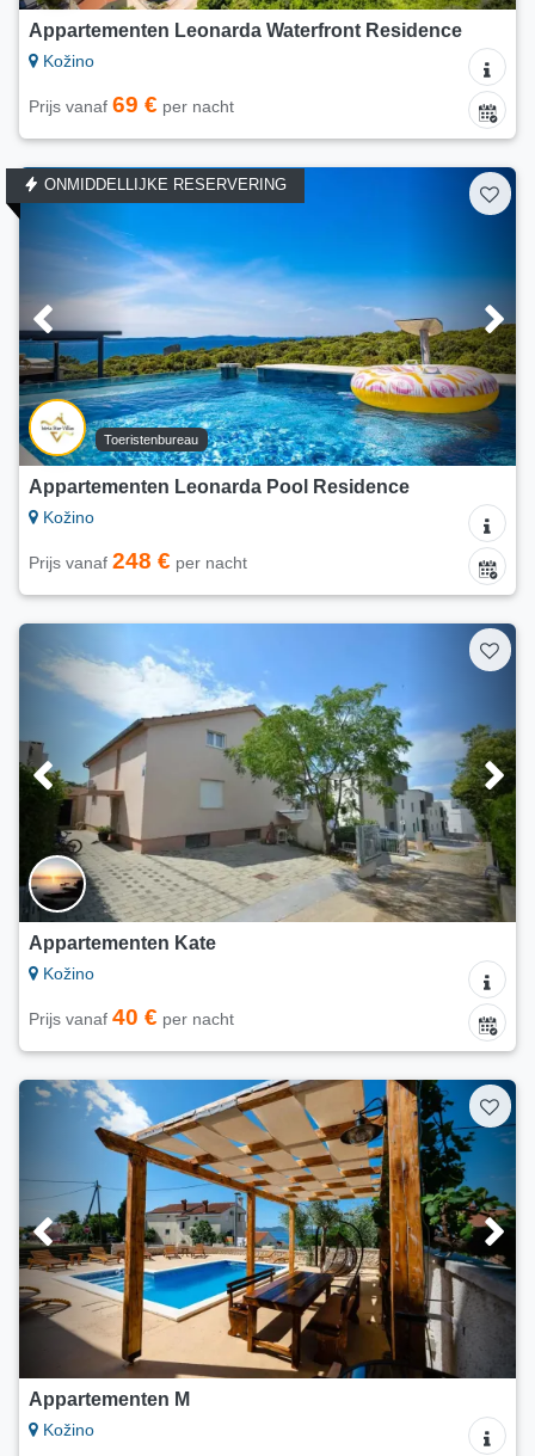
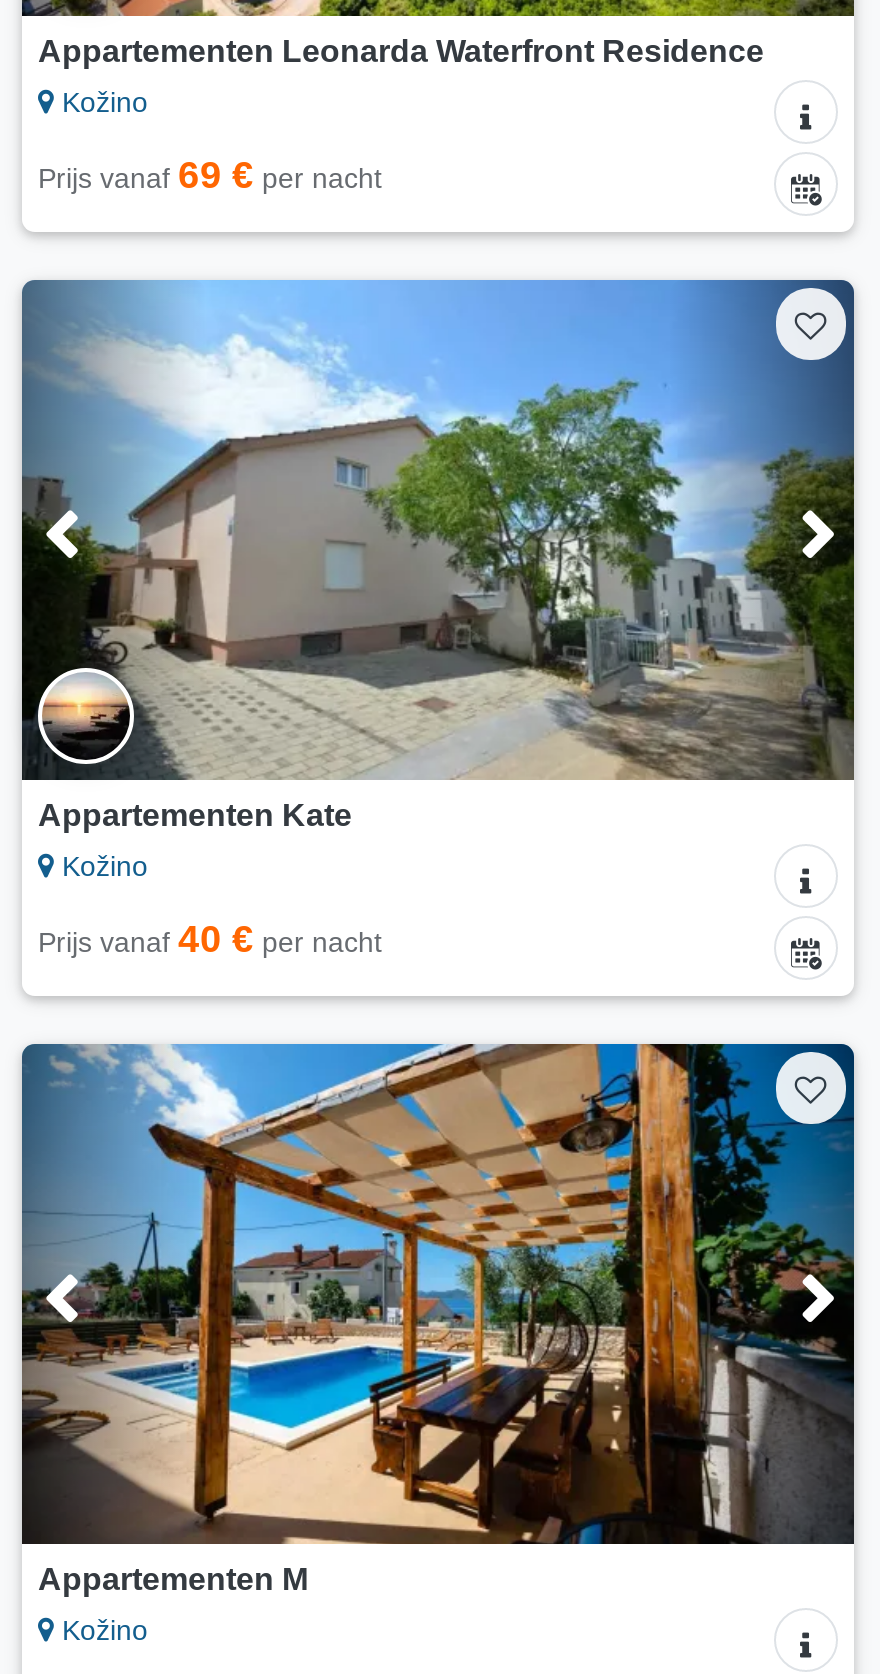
[5,167,516,467] [image] | ONMIDDELLIJKE RESERVERING -> none
[29,433,410,574] Toeristenbureau | Appartementen Leonarda Pool Residence | Kožino | Prijs vanaf 248 €per nacht -> none

